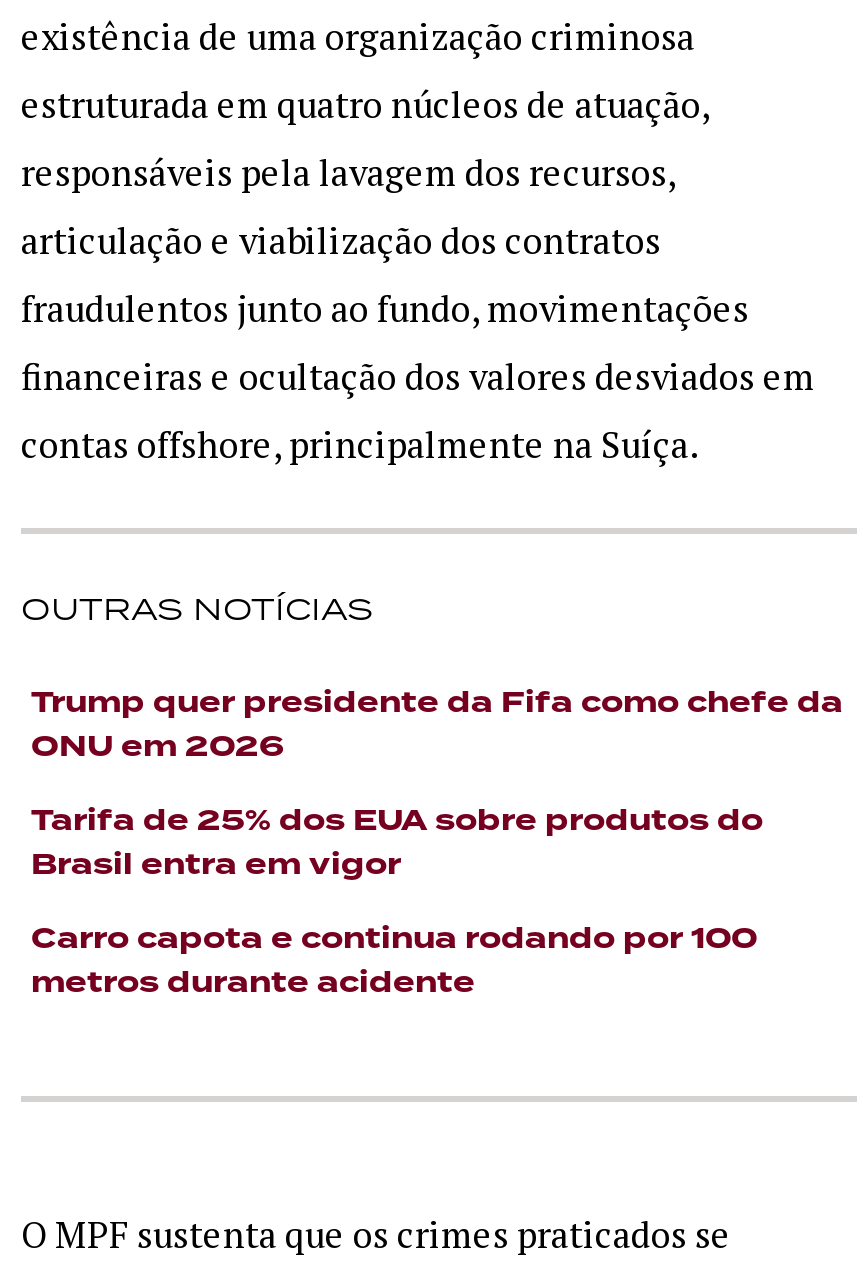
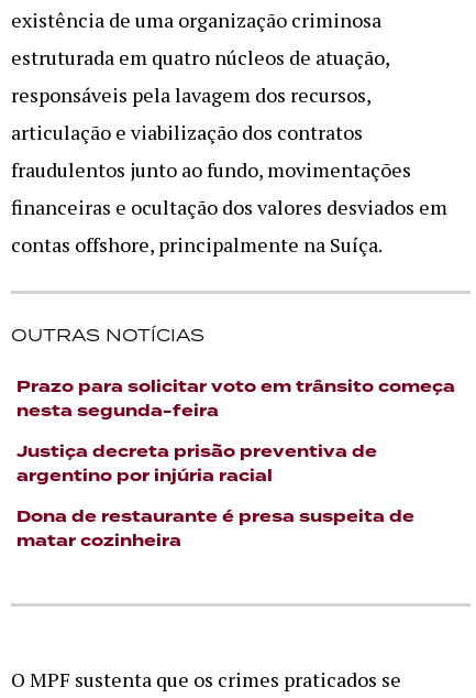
[31,682,843,768] Trump quer presidente da Fifa como chefe da | ONU em 2026 -> [16,375,455,423] Prazo para solicitar voto em trânsito começa | nesta segunda-feira
[31,800,763,886] Tarifa de 25% dos EUA sobre produtos do | Brasil entra em vigor -> [16,440,377,487] Justiça decreta prisão preventiva de | argentino por injúria racial
[31,918,757,1004] Carro capota e continua rodando por 100 | metros durante acidente -> [16,505,414,552] Dona de restaurante é presa suspeita de | matar cozinheira

